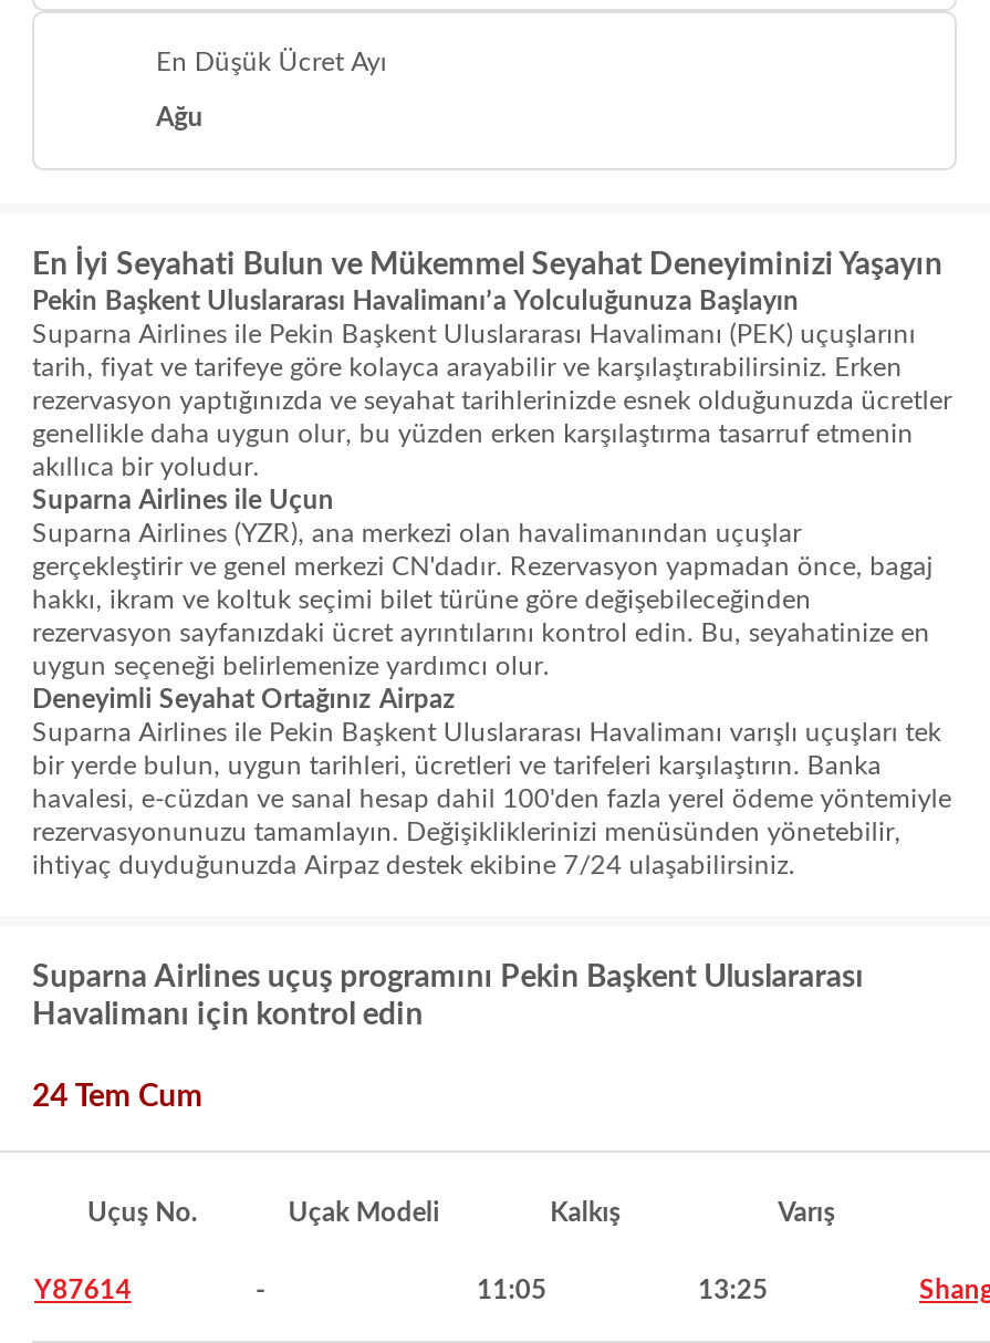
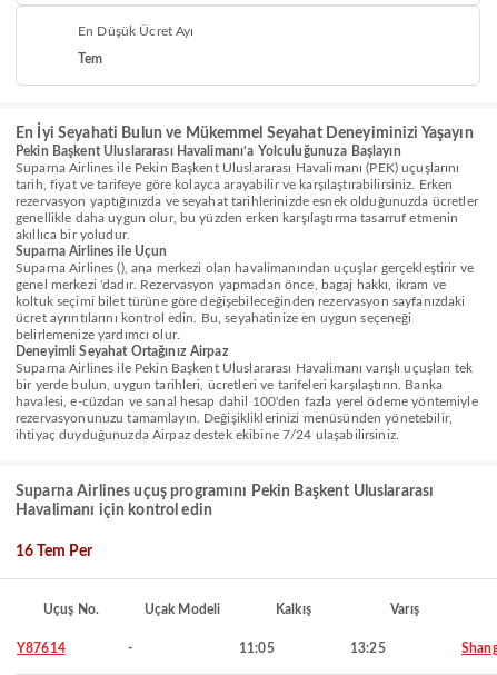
[156,104,203,131] Ağu -> [78,52,103,66] Tem
[32,520,933,679] Suparna Airlines (YZR), ana merkezi olan havalimanından uçuşlar | gerçekleştirir ve genel merkezi CN'dadır. Rezervasyon yapmadan önce, bagaj | hakkı, ikram ve koltuk seçimi bilet türüne göre değişebileceğinden | rezervasyon sayfanızdaki ücret ayrıntılarını kontrol edin. Bu, seyahatinize en | uygun seçeneği belirlemenize yardımcı olur. -> [16,261,474,341] Suparna Airlines (), ana merkezi olan havalimanından uçuşlar gerçekleştirir ve | genel merkezi 'dadır. Rezervasyon yapmadan önce, bagaj hakkı, ikram ve | koltuk seçimi bilet türüne göre değişebileceğinden rezervasyon sayfanızdaki | ücret ayrıntılarını kontrol edin. Bu, seyahatinize en uygun seçeneği | belirlemenize yardımcı olur.
[32,1082,203,1113] 24 Tem Cum -> [16,544,93,559] 16 Tem Per

